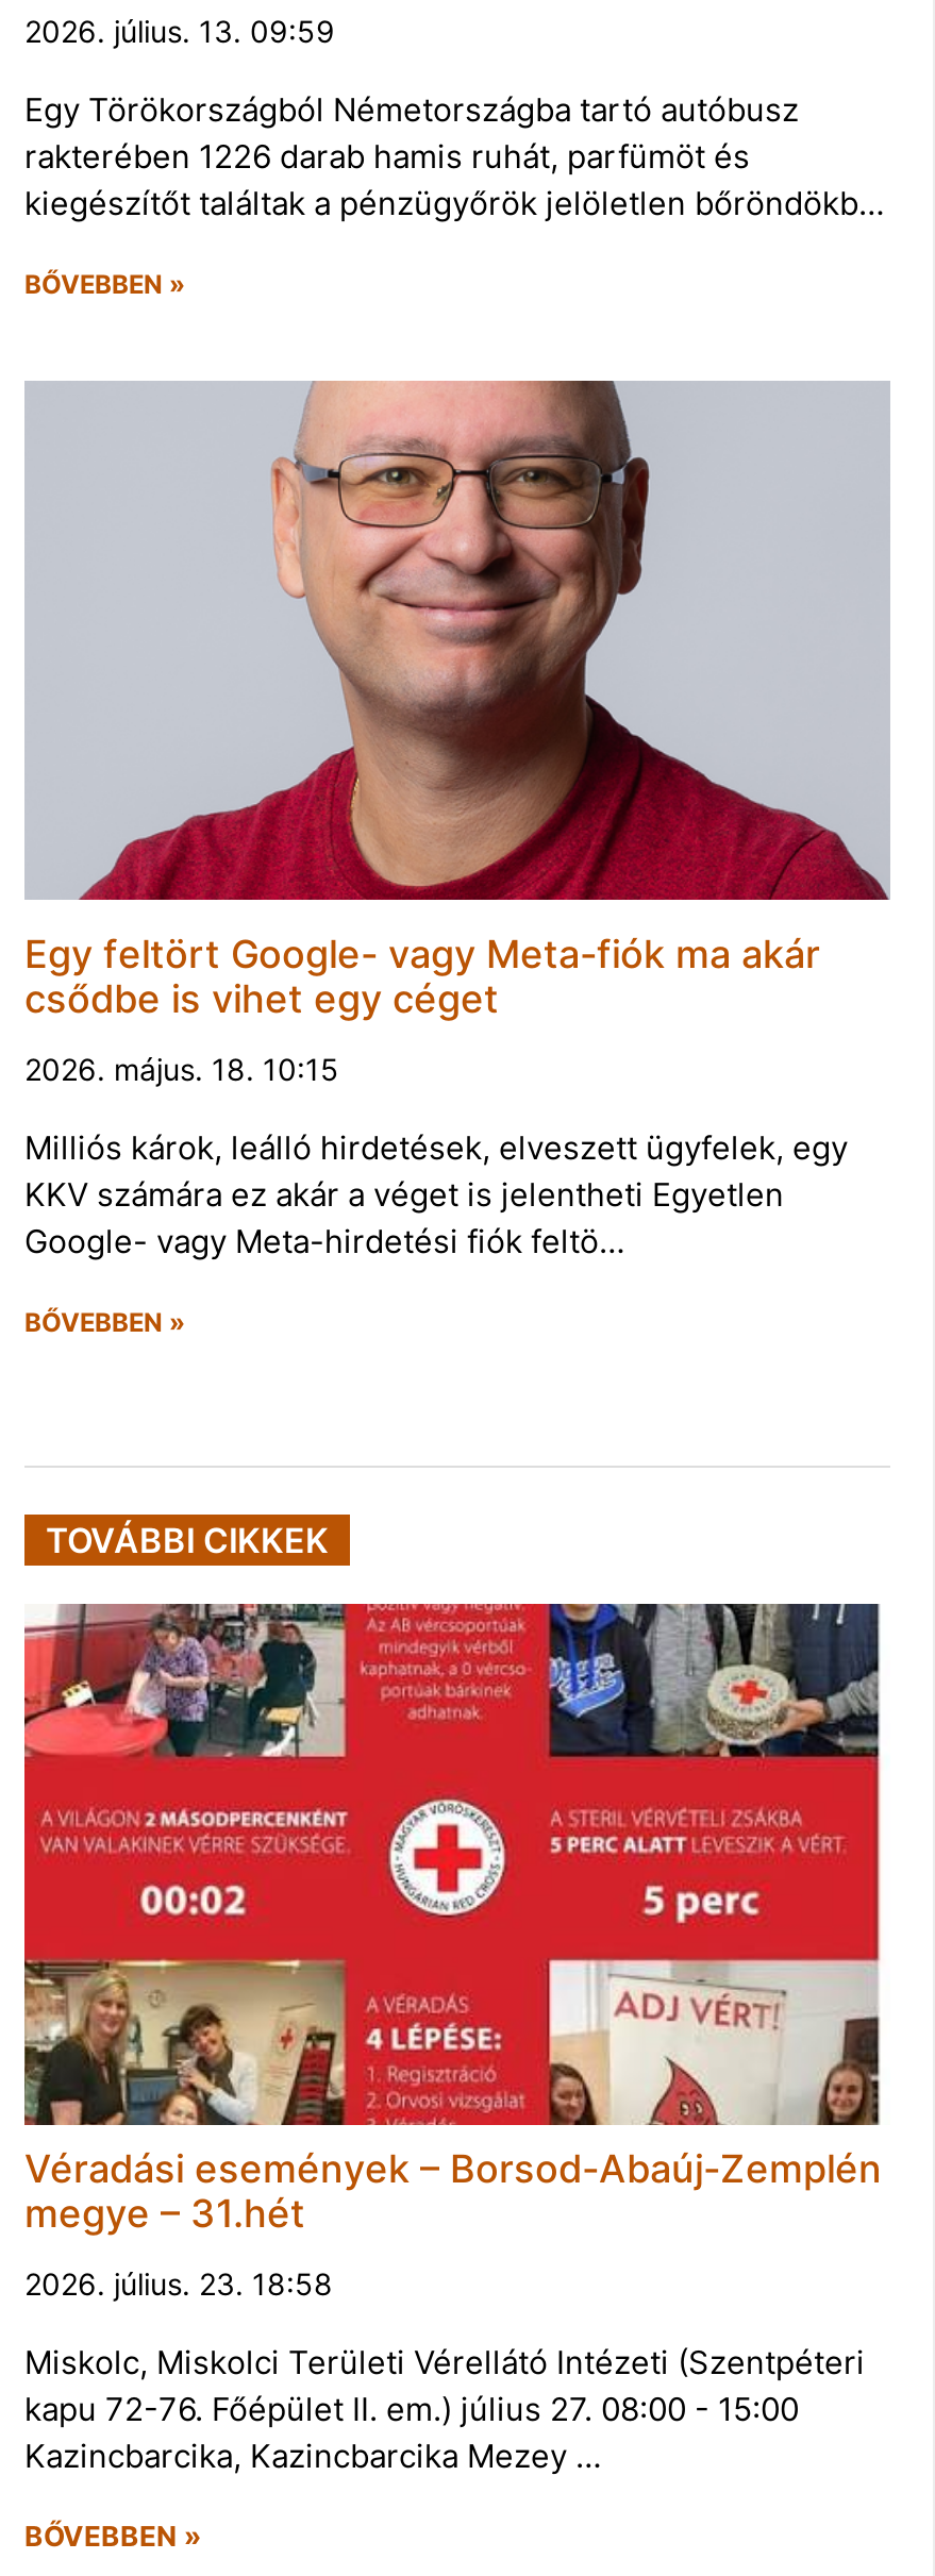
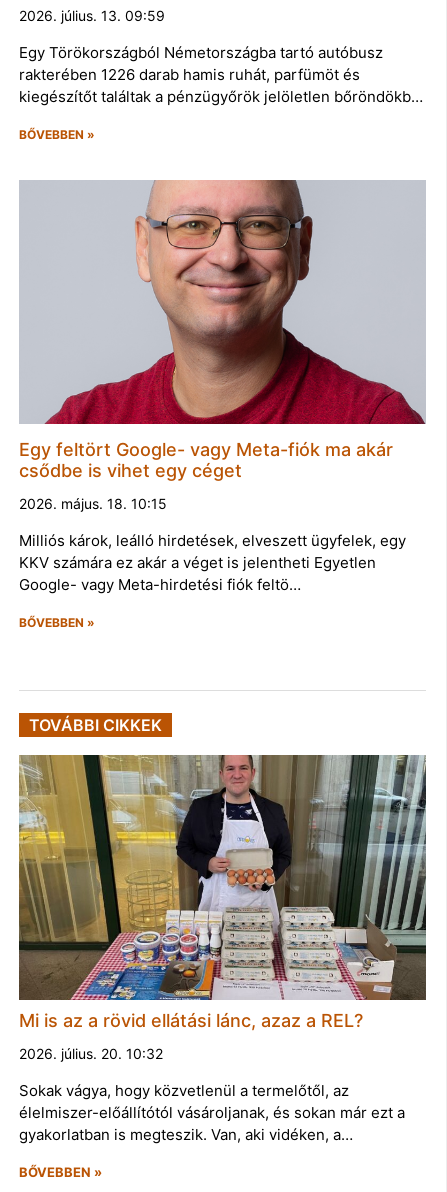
[22,1602,890,2235] [image] | Véradási események – Borsod-Abaúj-Zemplén | megye – 31.hét -> [18,754,427,1031] [image] | Mi is az a rövid ellátási lánc, azaz a REL?
[24,2265,333,2301] 2026. július. 23. 18:58 -> [19,1045,163,1062] 2026. július. 20. 10:32
[24,2341,865,2475] Miskolc, Miskolci Területi Vérellátó Intézeti (Szentpéteri | kapu 72-76. Főépület II. em.) július 27. 08:00 - 15:00 | Kazincbarcika, Kazincbarcika Mezey … -> [19,1081,405,1144] Sokak vágya, hogy közvetlenül a termelőtől, az | élelmiszer-előállítótól vásároljanak, és sokan már ezt a | gyakorlatban is megteszik. Van, aki vidéken, a…

